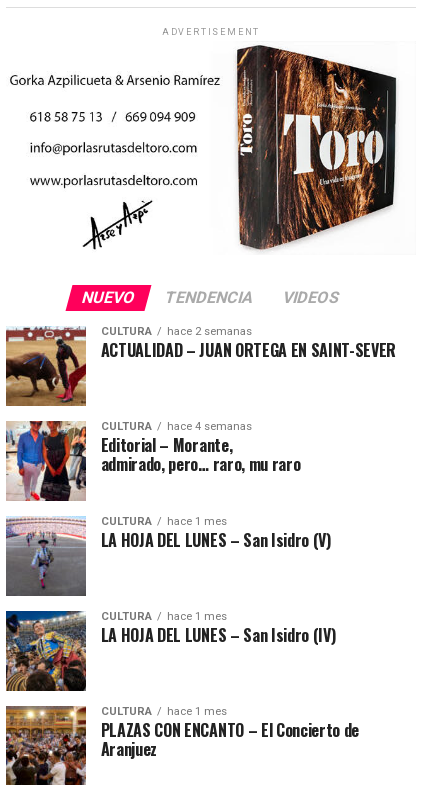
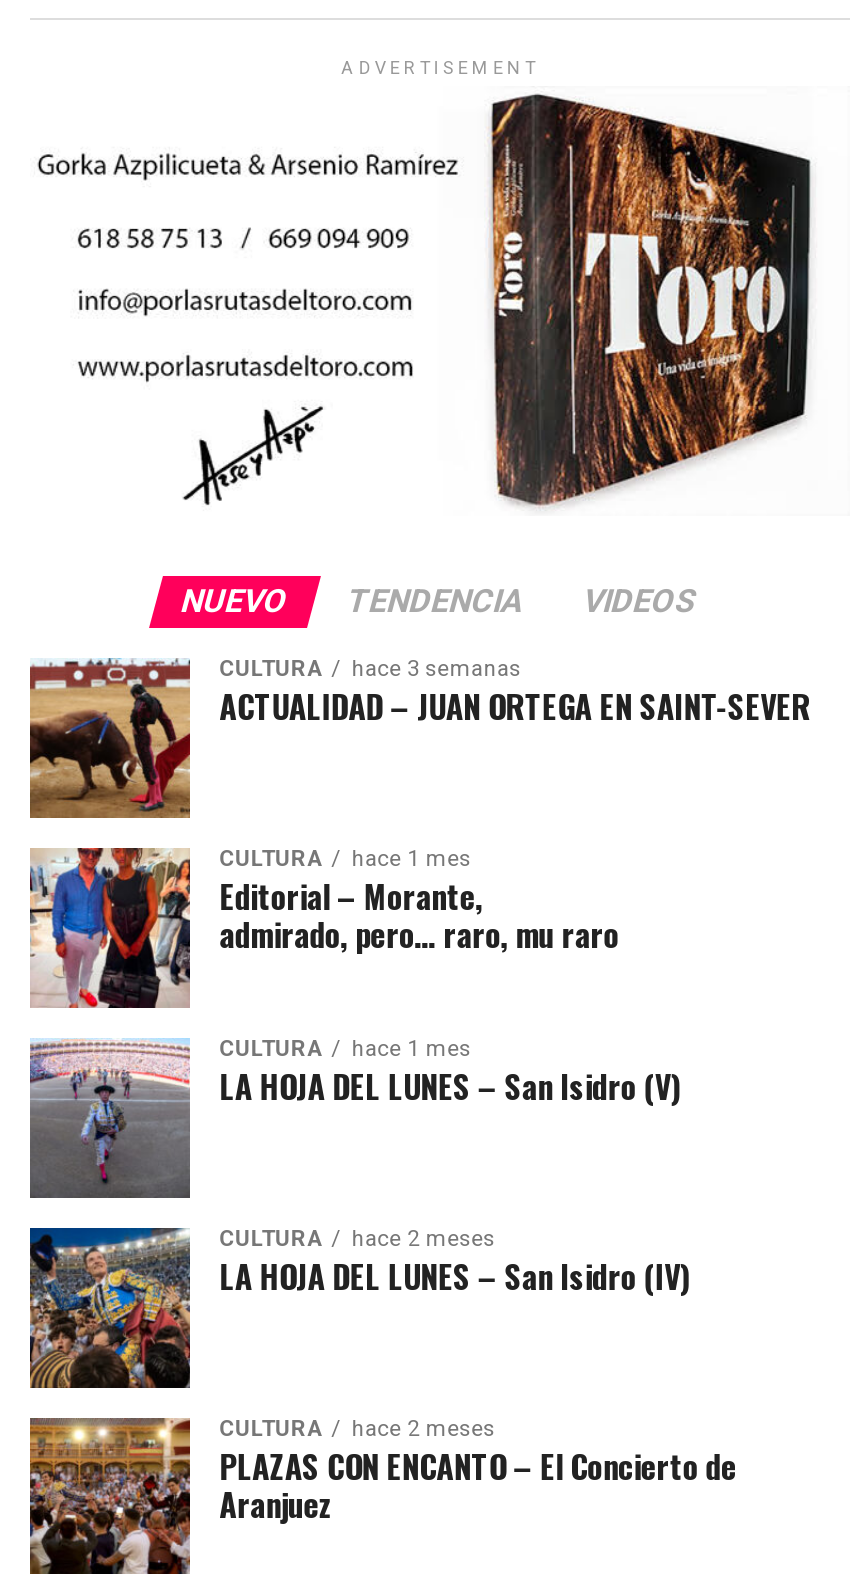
[101,325,252,338] CULTURA hace 2 semanas -> [219,655,521,681] CULTURA hace 3 semanas
[101,420,252,433] CULTURA hace 4 semanas -> [219,845,471,871] CULTURA hace 1 mes
[101,610,227,623] CULTURA hace 1 mes -> [219,1225,495,1251] CULTURA hace 2 meses
[101,705,227,718] CULTURA hace 1 mes -> [219,1415,495,1441] CULTURA hace 2 meses

